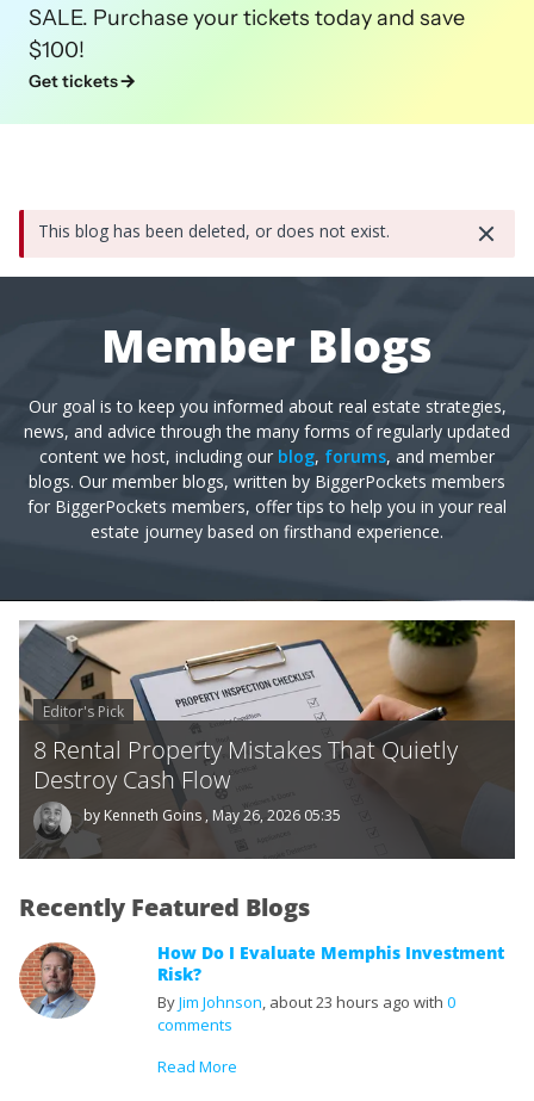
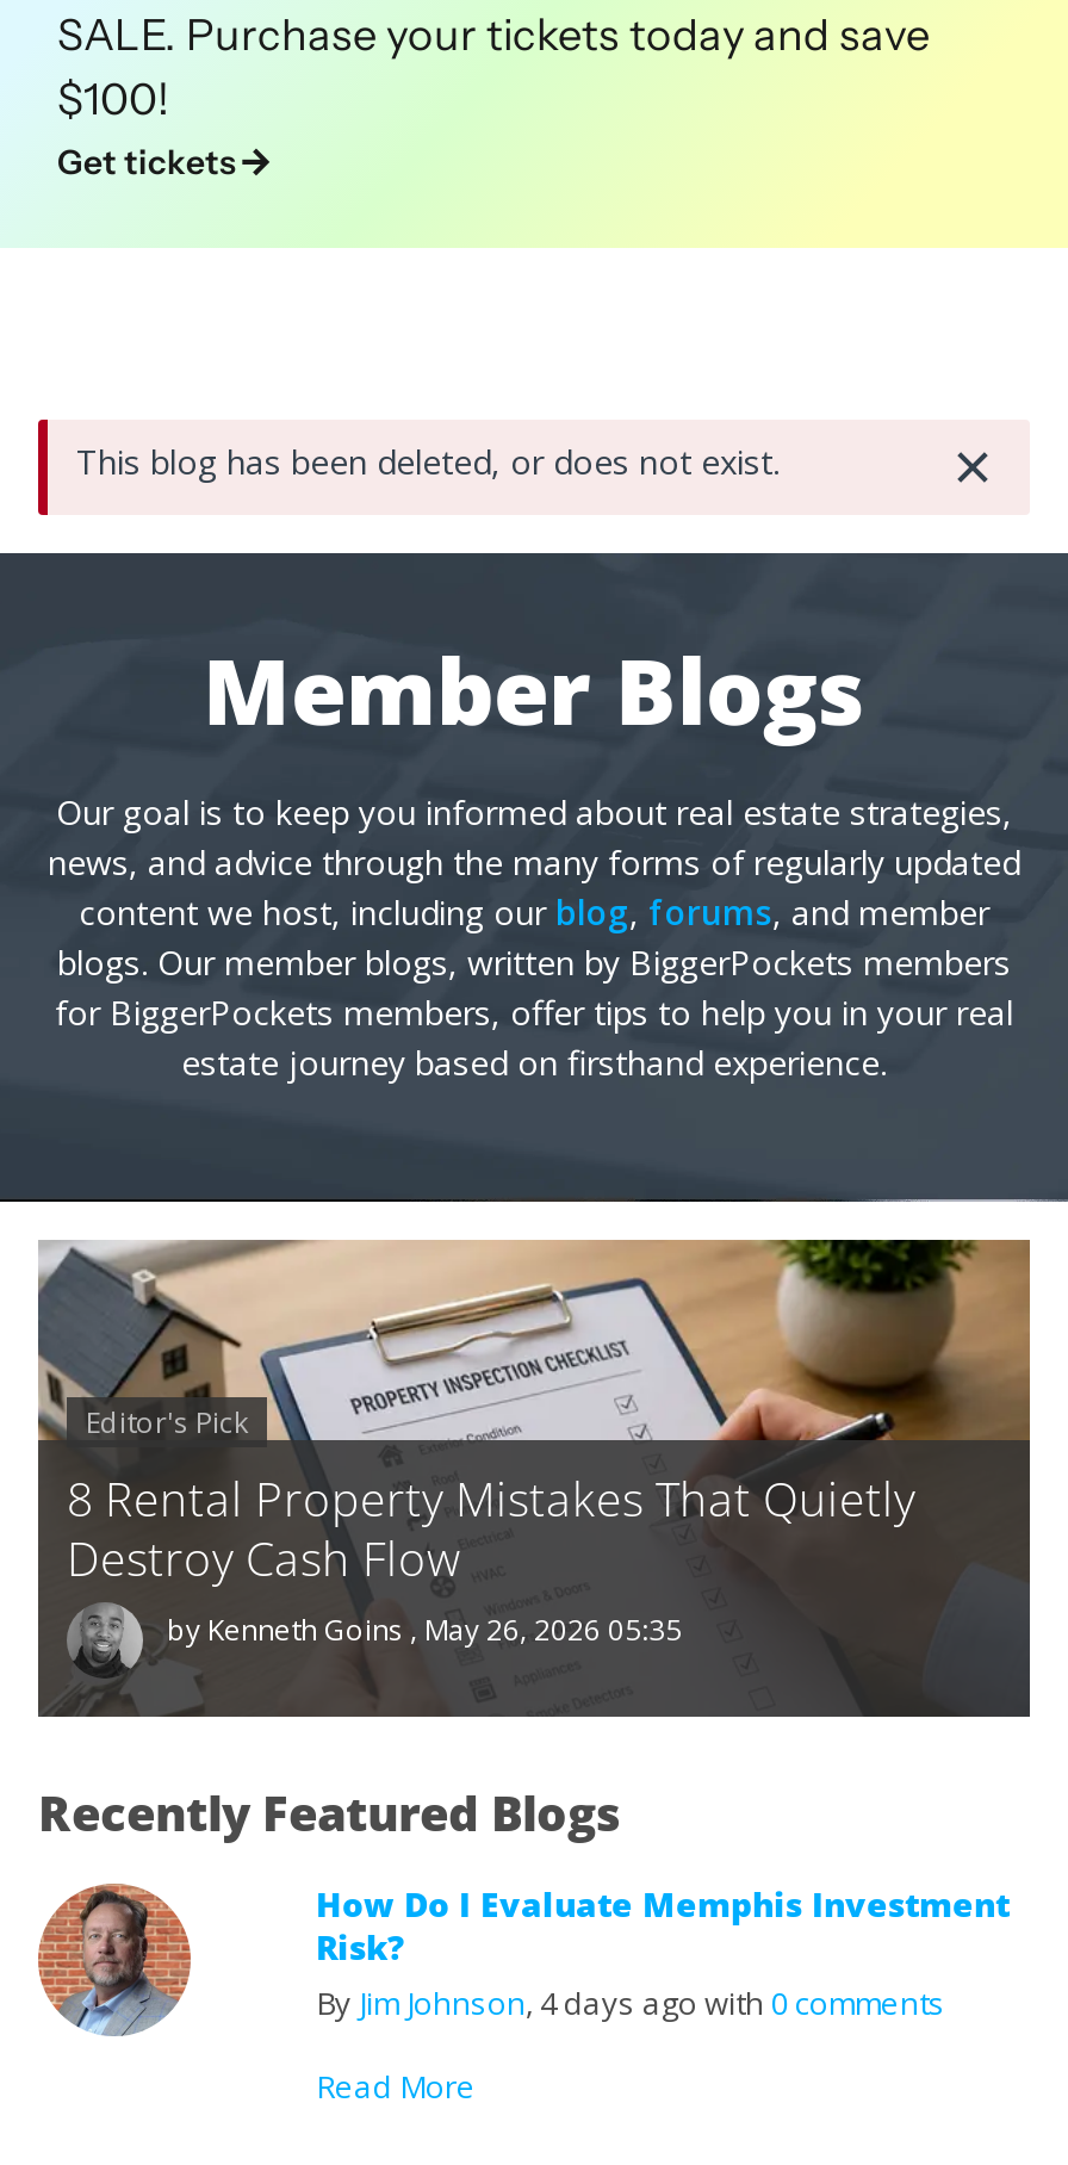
[158,991,456,1035] By Jim Johnson, about 23 hours ago with 0 | comments -> [316,1980,945,2023] By Jim Johnson, 4 days ago with 0 comments

